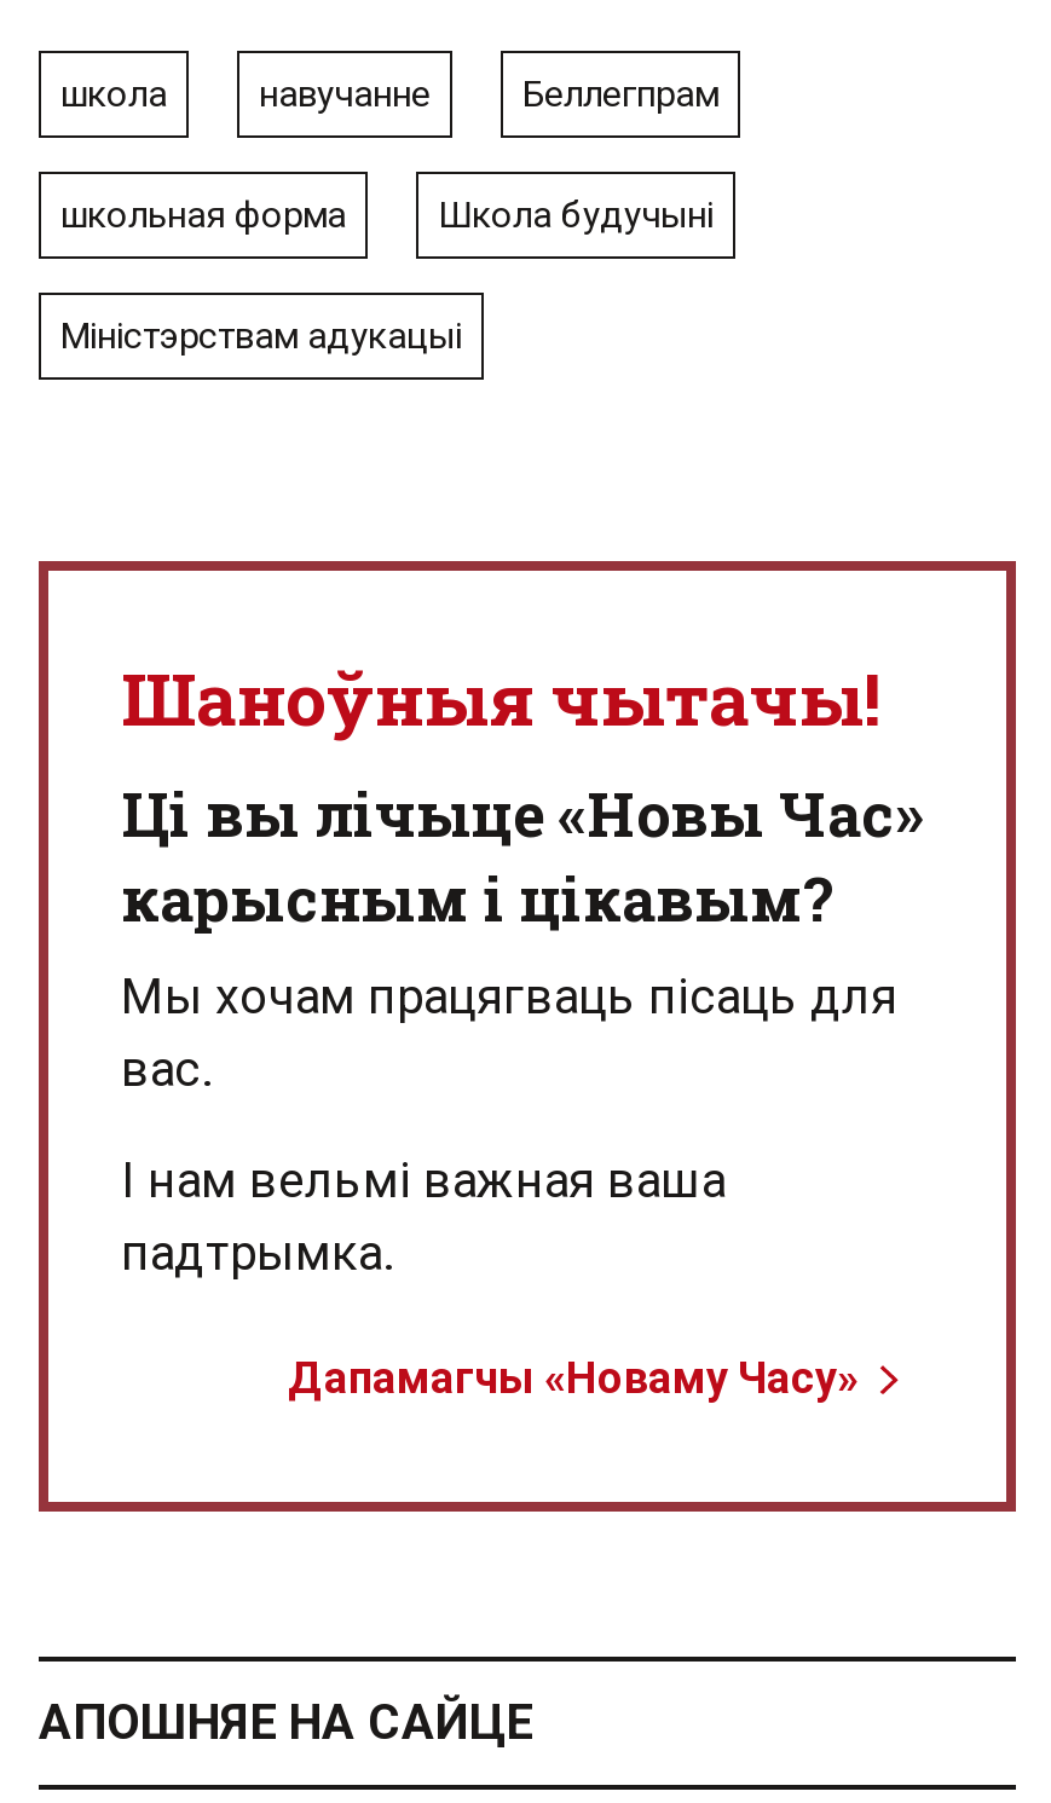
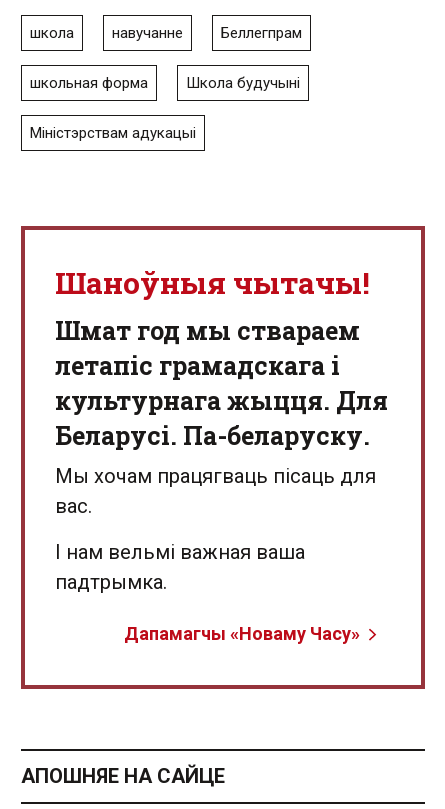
[121,774,924,938] Ці вы лічыце «Новы Час» | карысным і цікавым? -> [55,314,388,452] Шмат год мы ствараем | летапіс грамадскага і | культурнага жыцця. Для | Беларусі. Па-беларуску.

